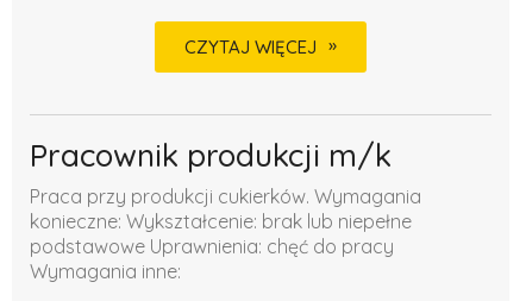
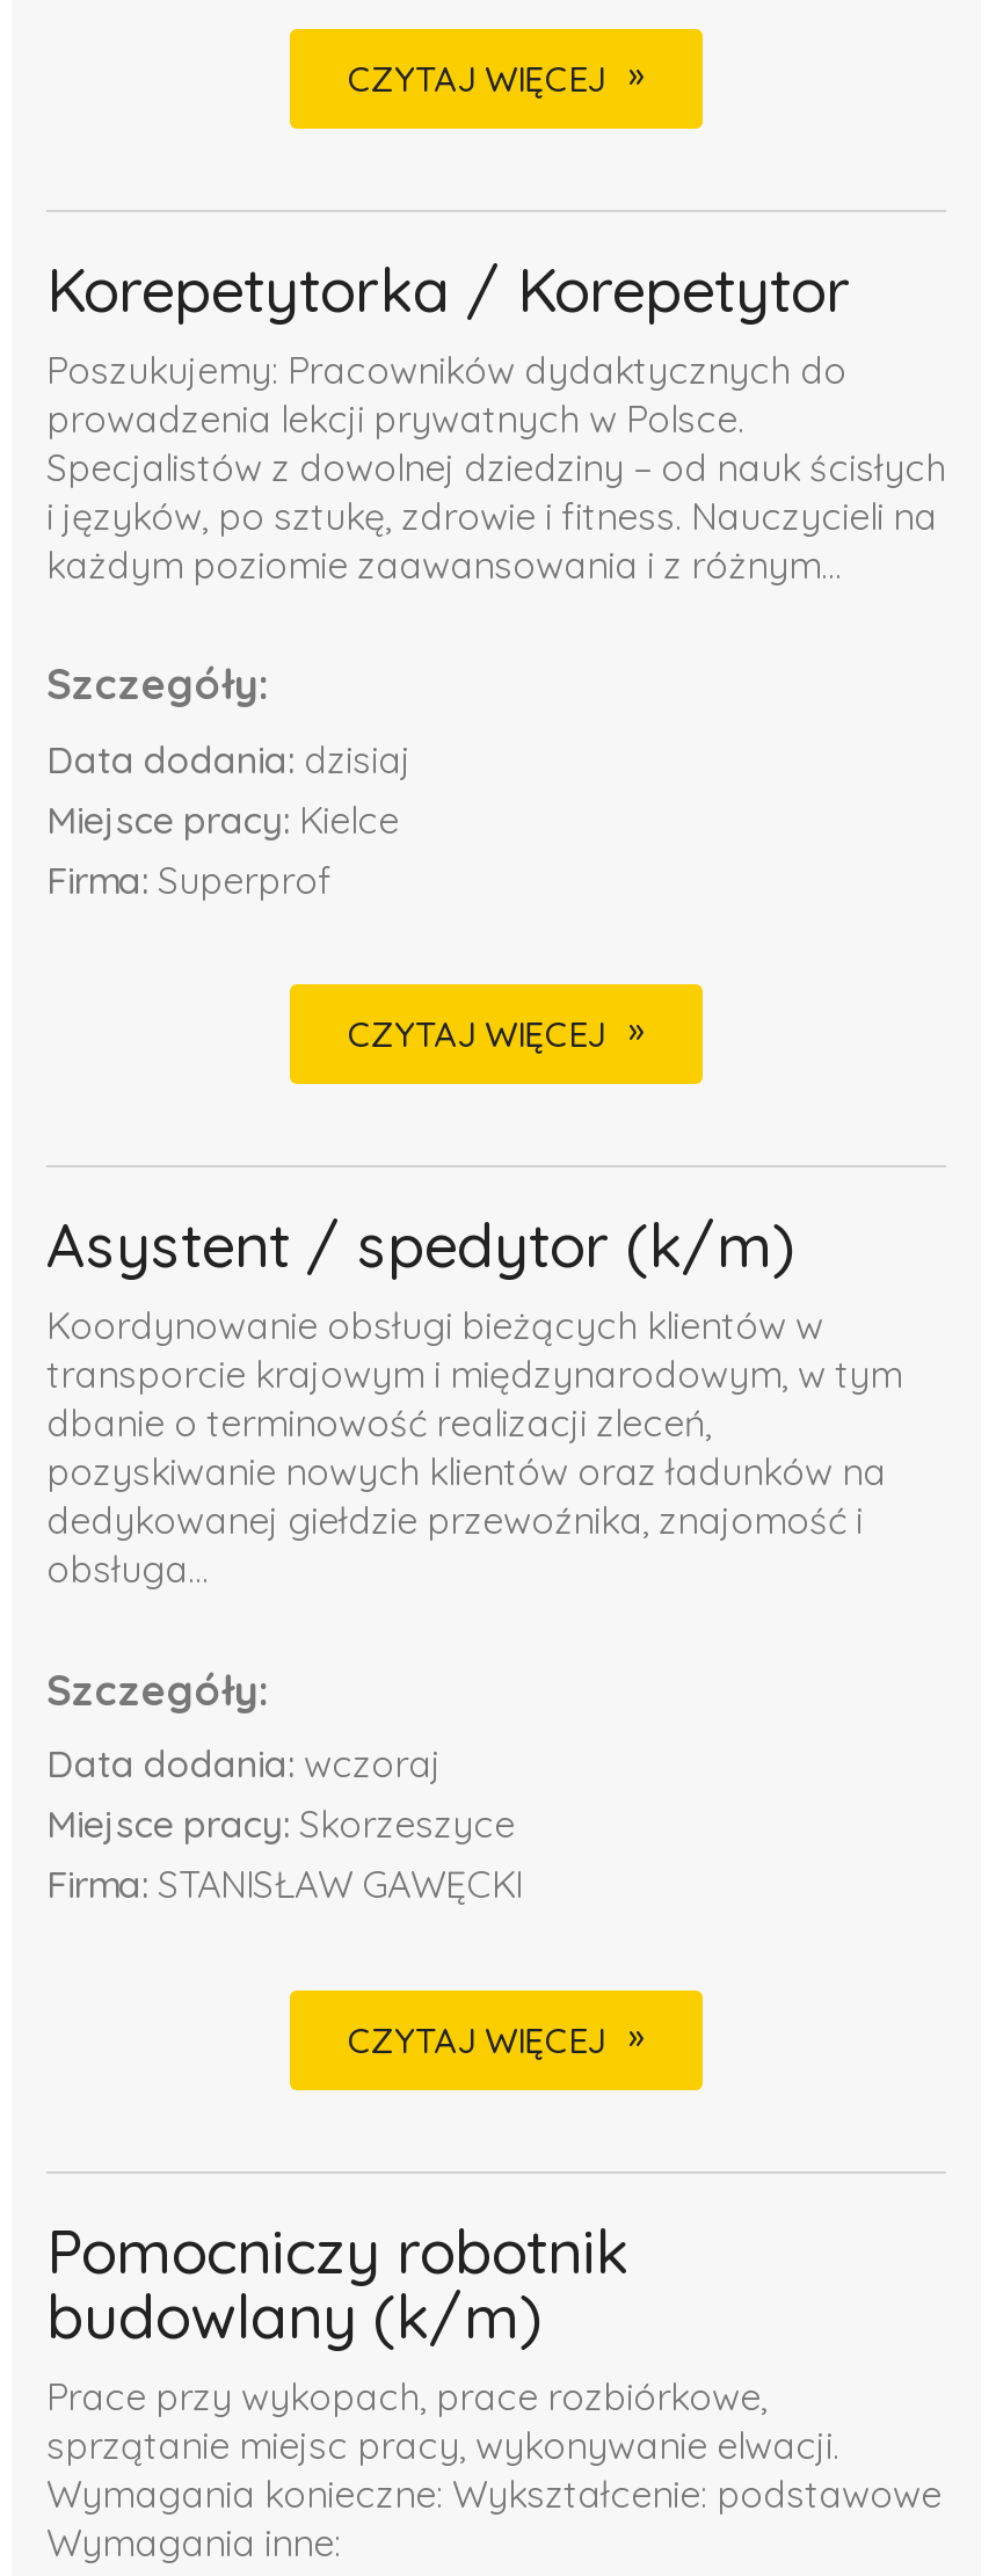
[30,136,421,258] Pracownik produkcji m/k | Praca przy produkcji cukierków. Wymagania | konieczne: Wykształcenie: brak lub niepełne | podstawowe Uprawnienia: chęć do pracy -> [46,250,946,2516] Korepetytorka / Korepetytor | Poszukujemy: Pracowników dydaktycznych do | prowadzenia lekcji prywatnych w Polsce. | Specjalistów z dowolnej dziedziny – od nauk ścisłych | i języków, po sztukę, zdrowie i fitness. Nauczycieli na | każdym poziomie zaawansowania i z różnym... | Szczegóły: | Data dodania: dzisiaj | Miejsce pracy: Kielce | Firma: Superprof | CZYTAJ WIĘCEJ | Asystent / spedytor (k/m) | Koordynowanie obsługi bieżących klientów w | transporcie krajowym i międzynarodowym, w tym | dbanie o terminowość realizacji zleceń, | pozyskiwanie nowych klientów oraz ładunków na | dedykowanej giełdzie przewoźnika, znajomość i | obsługa... | Szczegóły: | Data dodania: wczoraj | Miejsce pracy: Skorzeszyce | Firma: STANISŁAW GAWĘCKI | CZYTAJ WIĘCEJ | Pomocniczy robotnik | budowlany (k/m) | Prace przy wykopach, prace rozbiórkowe, | sprzątanie miejsc pracy, wykonywanie elwacji. | Wymagania konieczne: Wykształcenie: podstawowe

